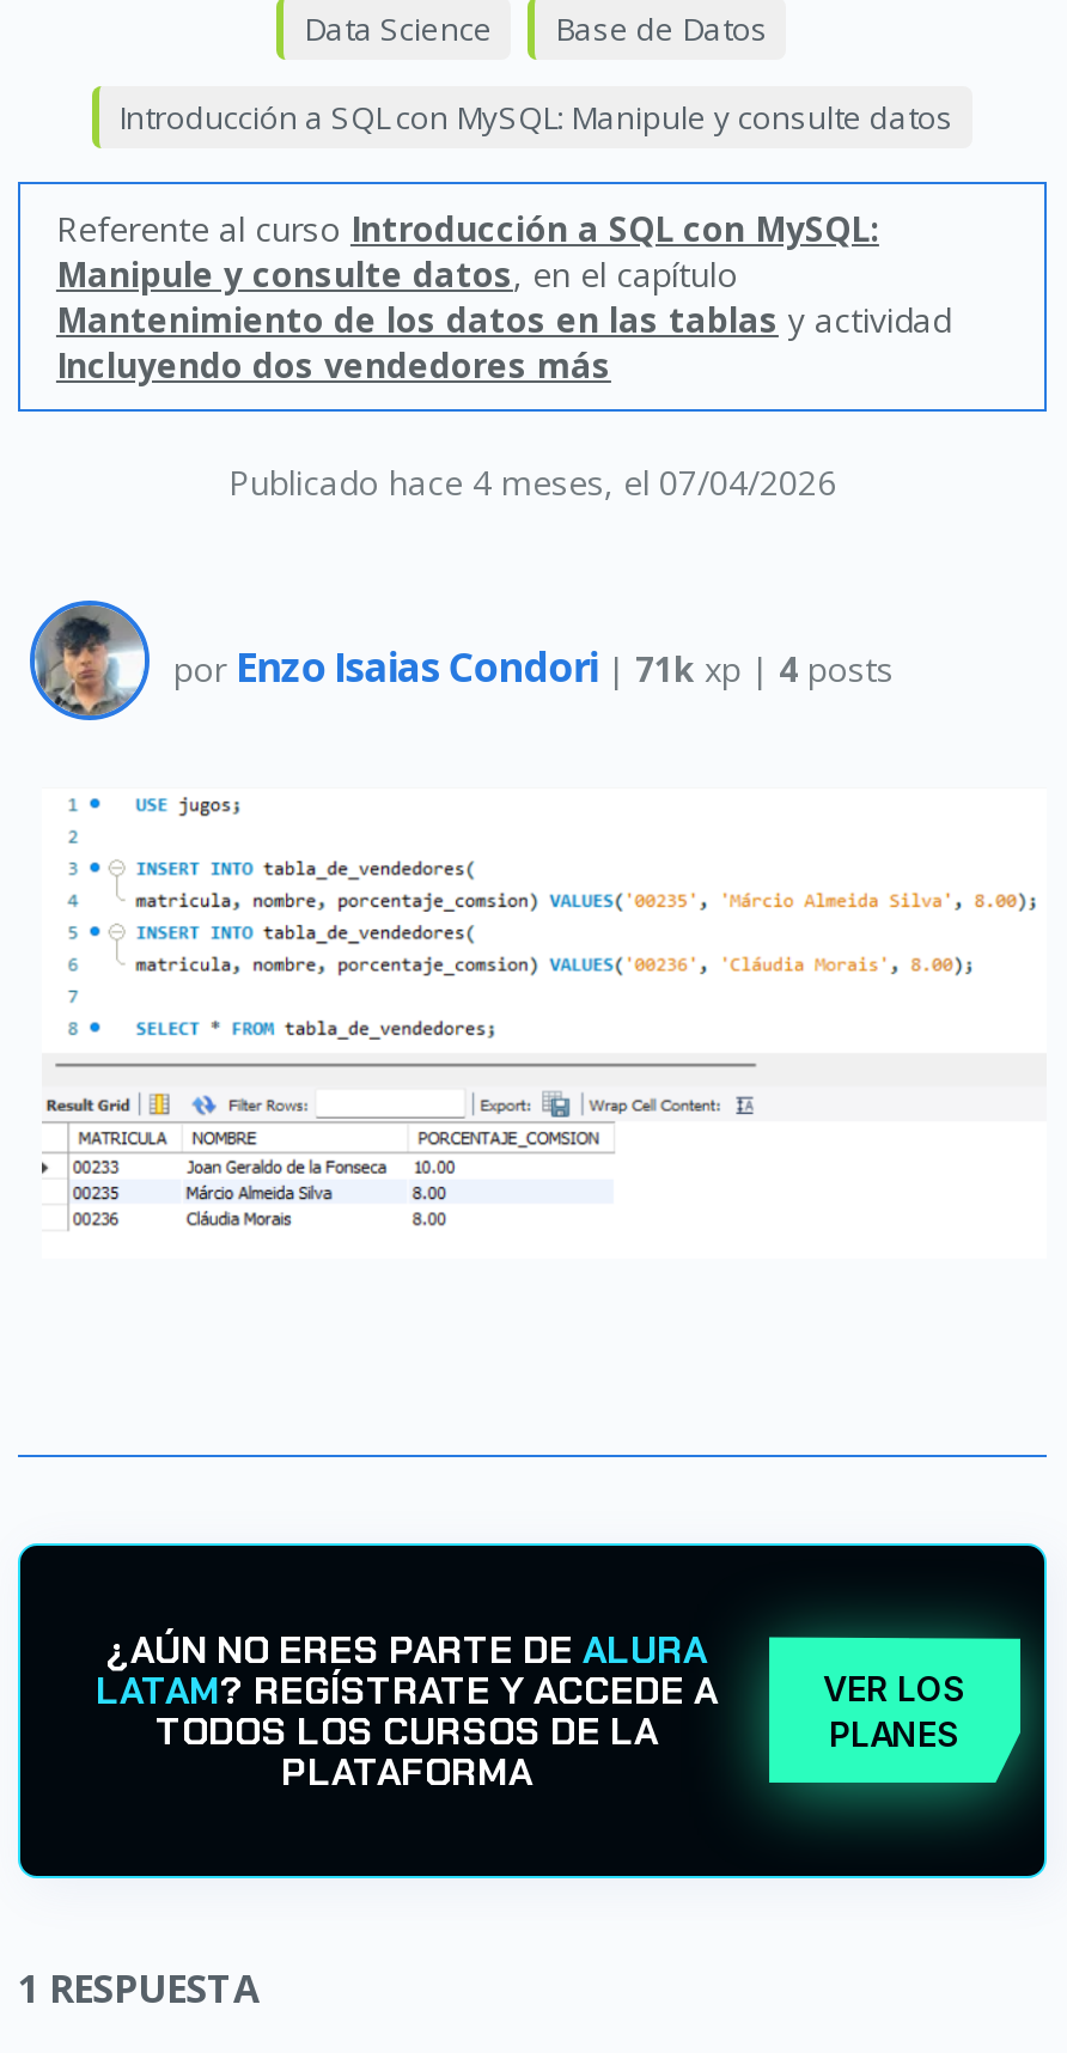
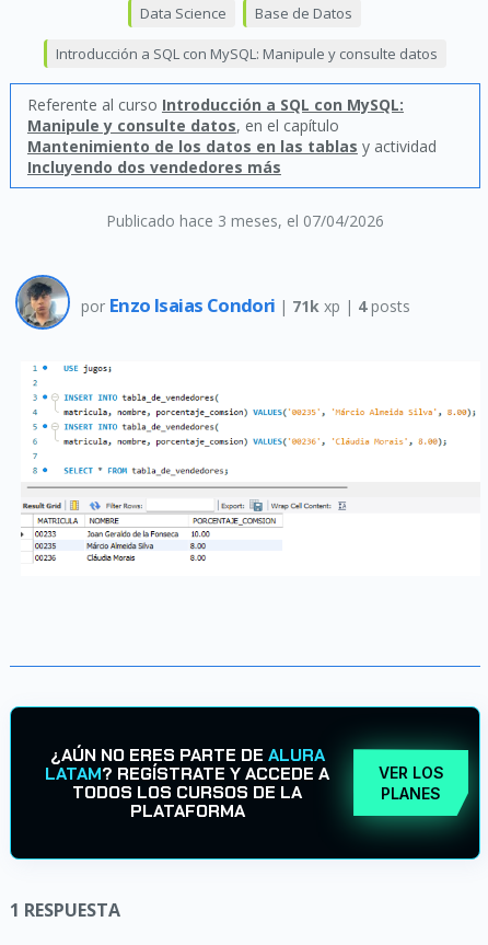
[228,461,836,506] Publicado hace 4 meses, el 07/04/2026 -> [106,211,384,232] Publicado hace 3 meses, el 07/04/2026

